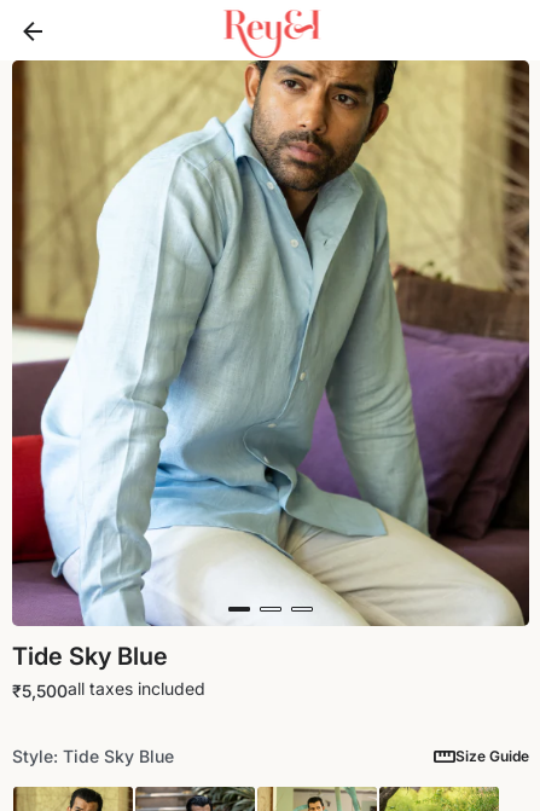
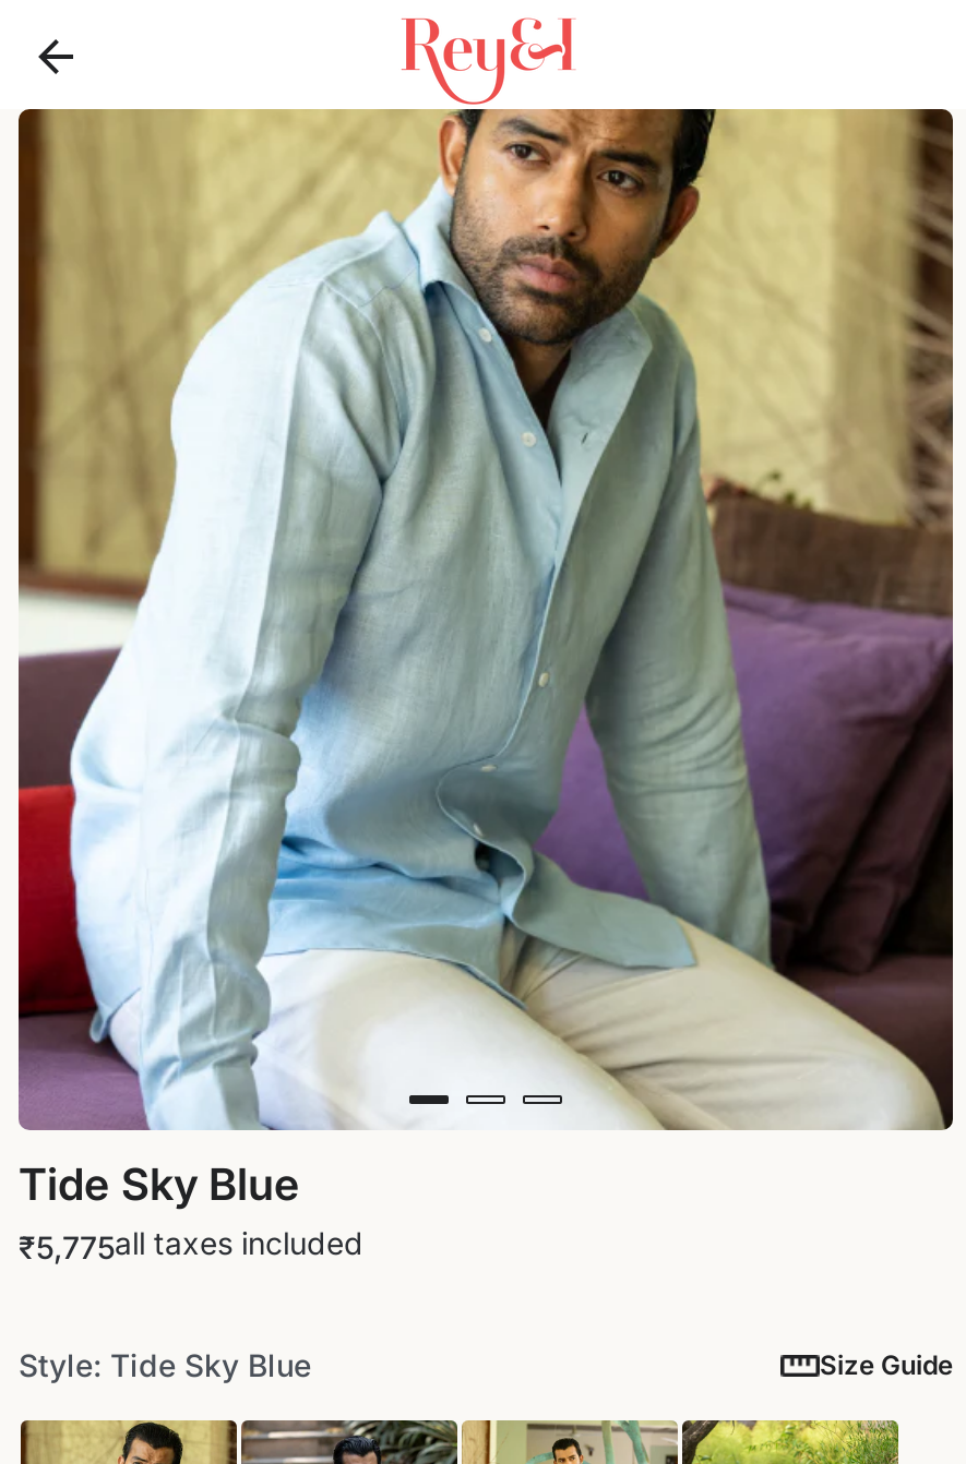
[12,678,205,701] ₹5,500all taxes included -> [19,1224,363,1266] ₹5,775all taxes included

